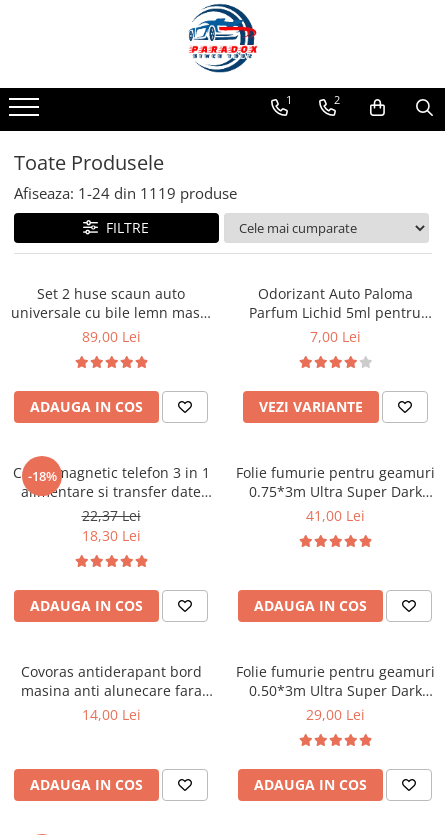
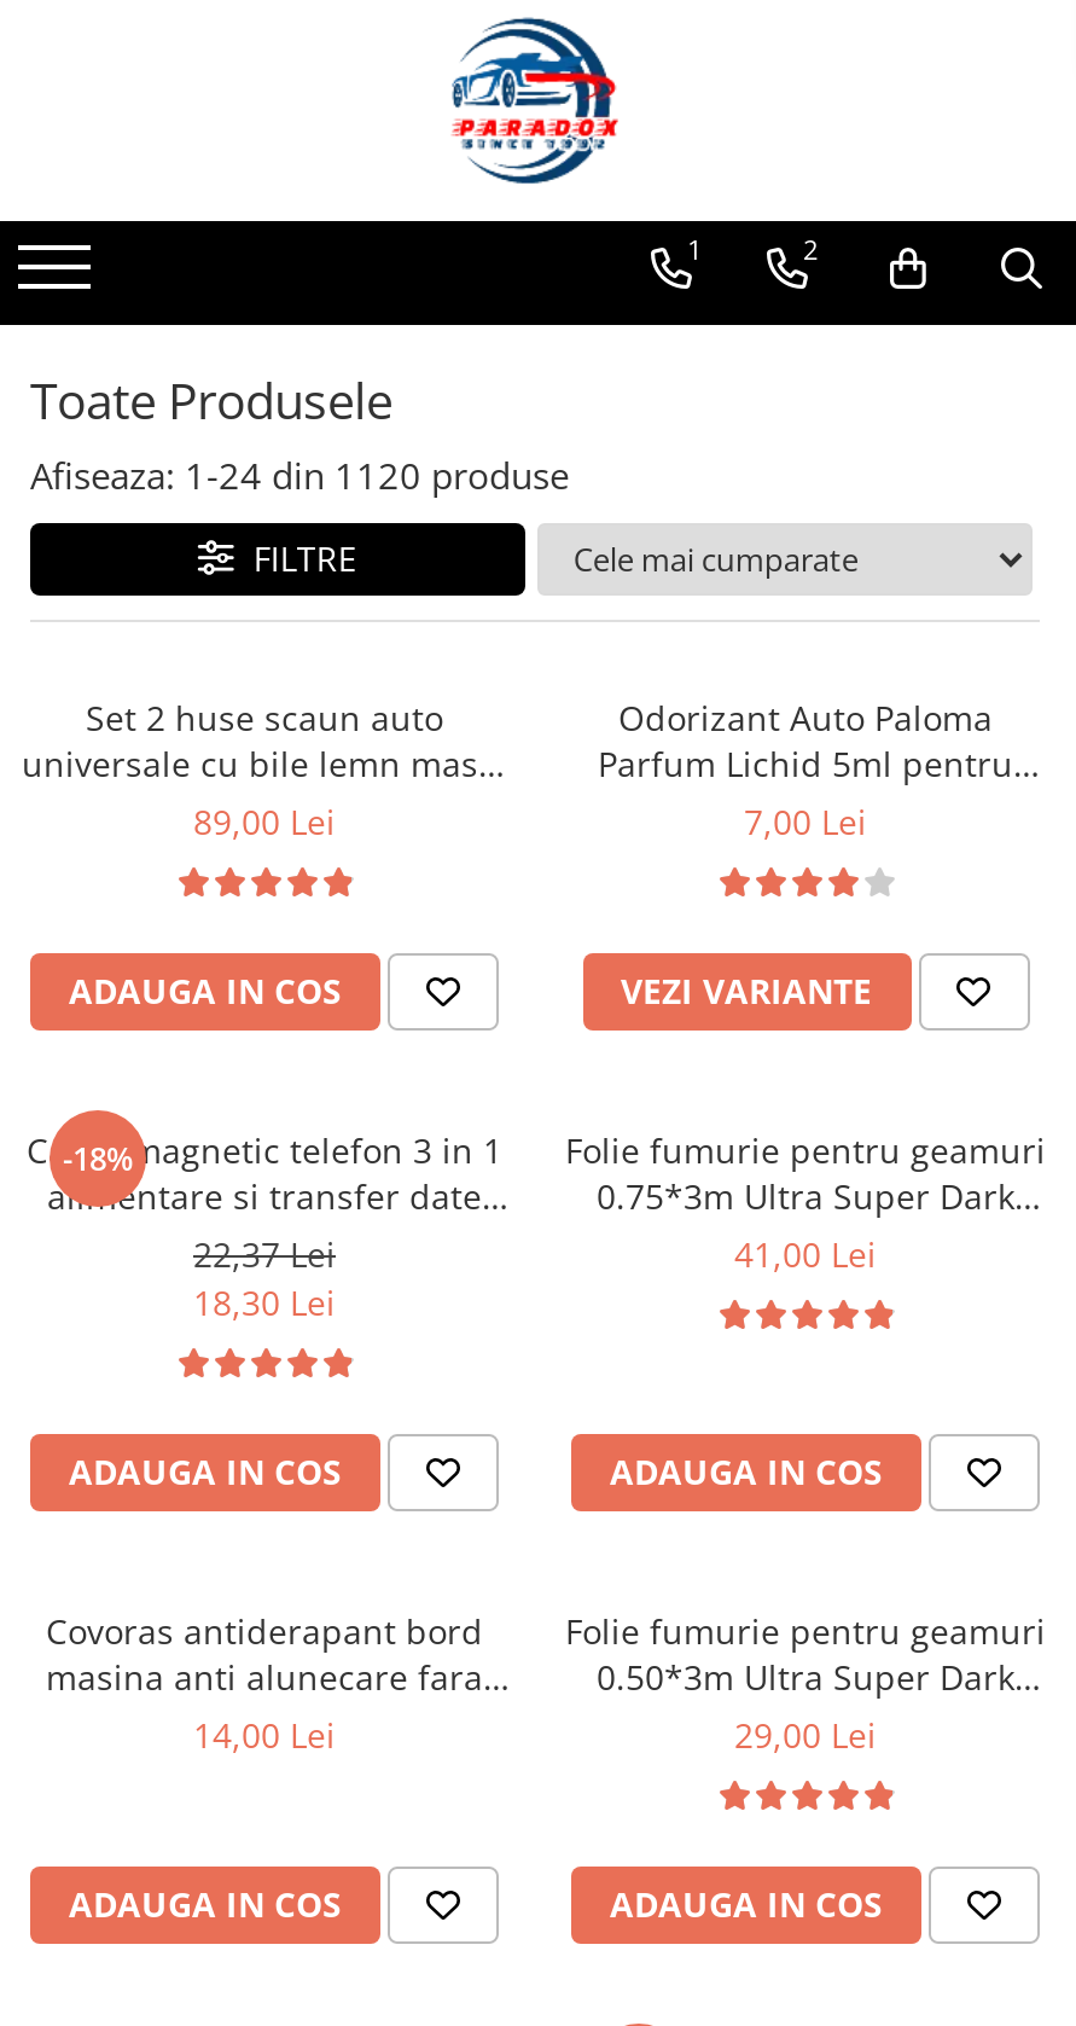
[14,183,237,203] Afiseaza: 1- 24 din 1119 produse -> [30,451,569,499] Afiseaza: 1- 24 din 1120 produse

